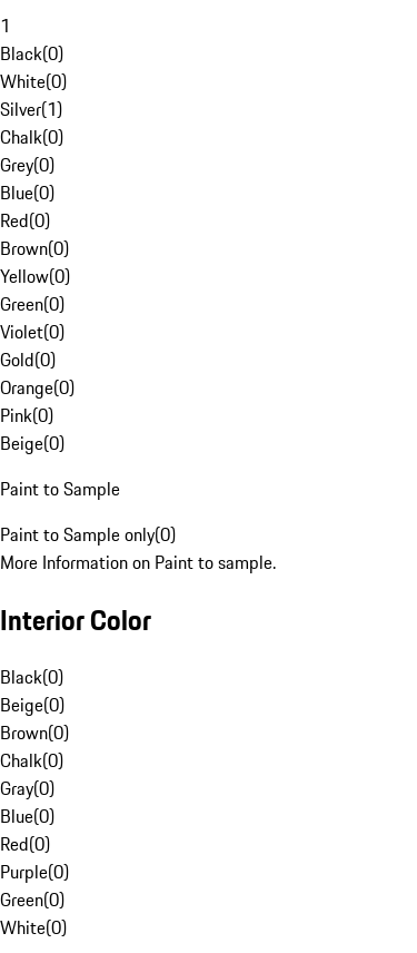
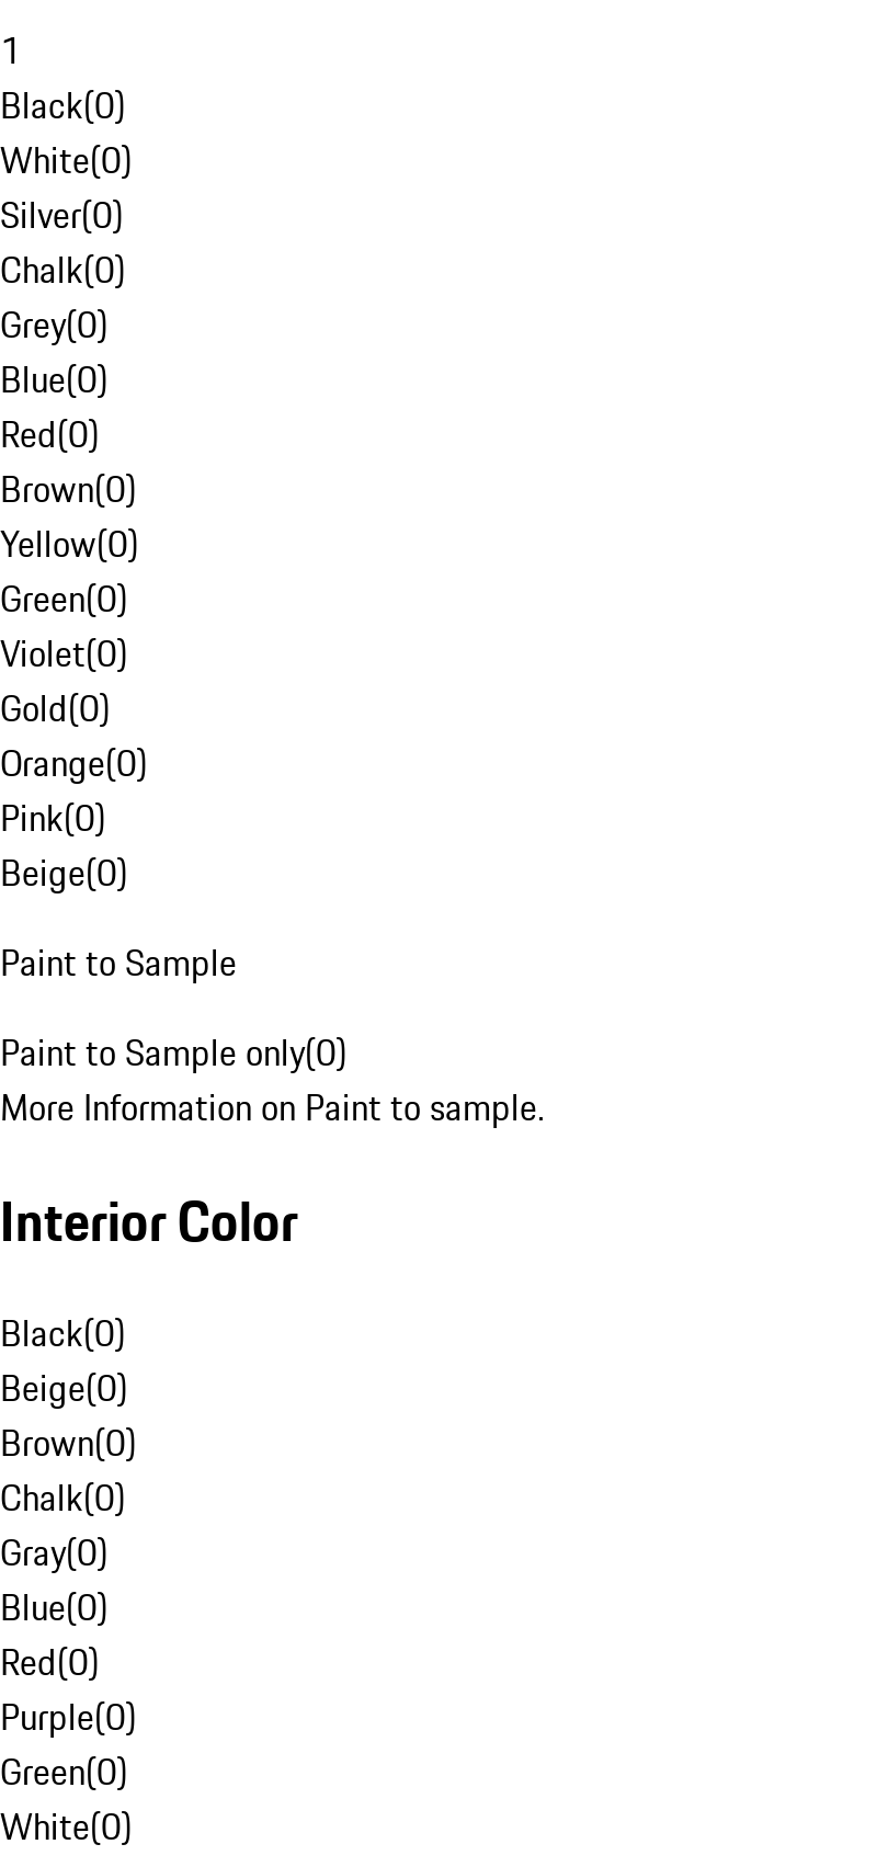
[0,96,62,122] Silver(1) -> [0,189,123,241] Silver(0)

